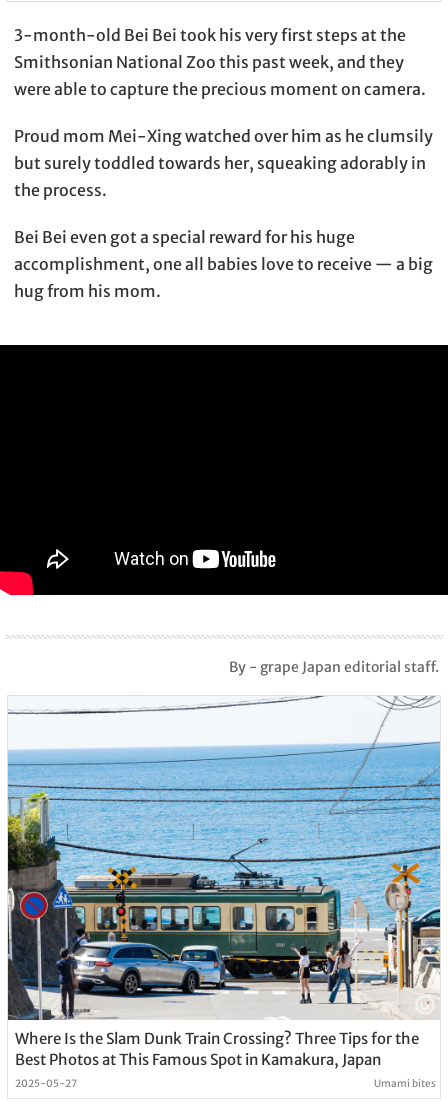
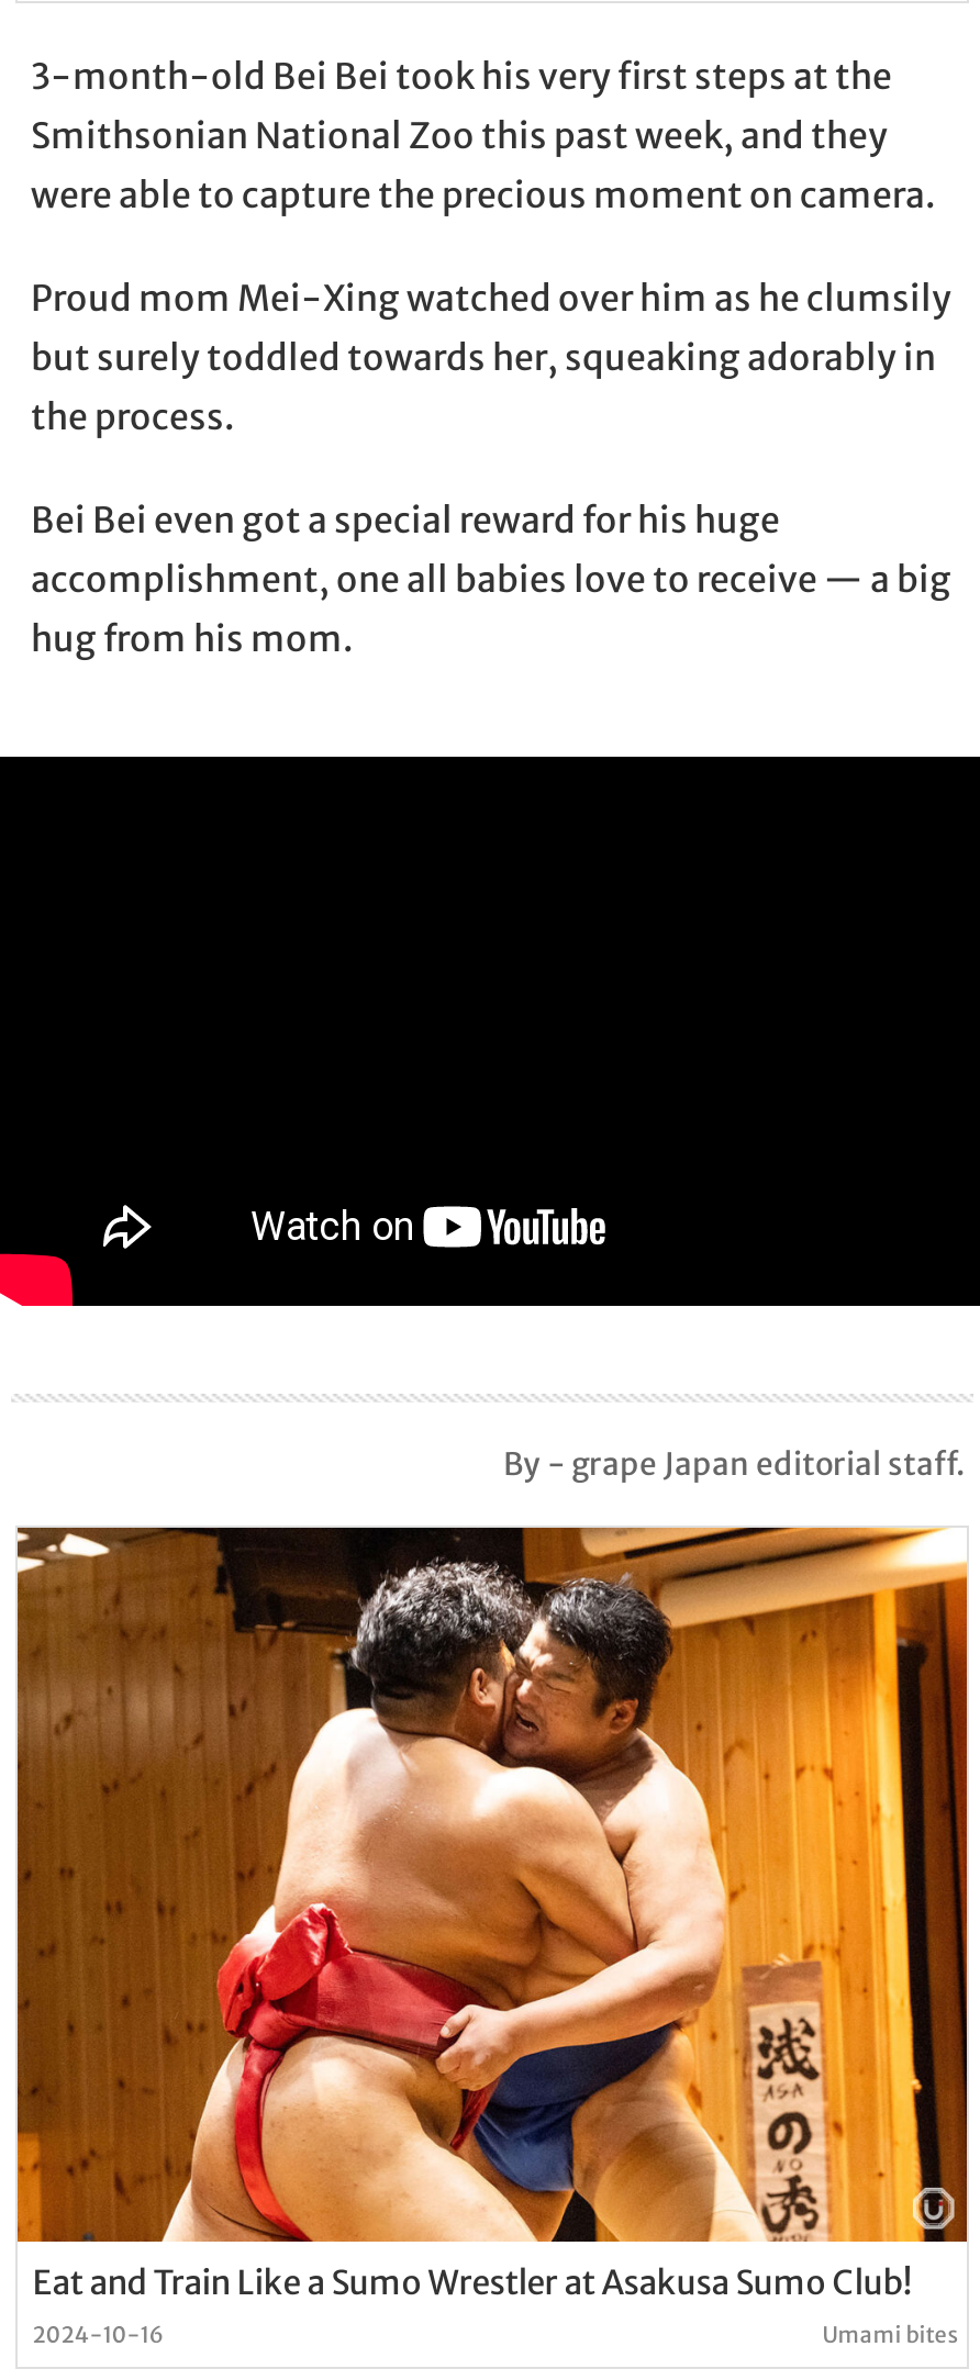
[7,695,441,1090] [image] | Where Is the Slam Dunk Train Crossing? Three Tips for the | Best Photos at This Famous Spot in Kamakura, Japan | 2025-05-27 -> [15,1524,969,2349] [image] | Eat and Train Like a Sumo Wrestler at Asakusa Sumo Club! | 2024-10-16

